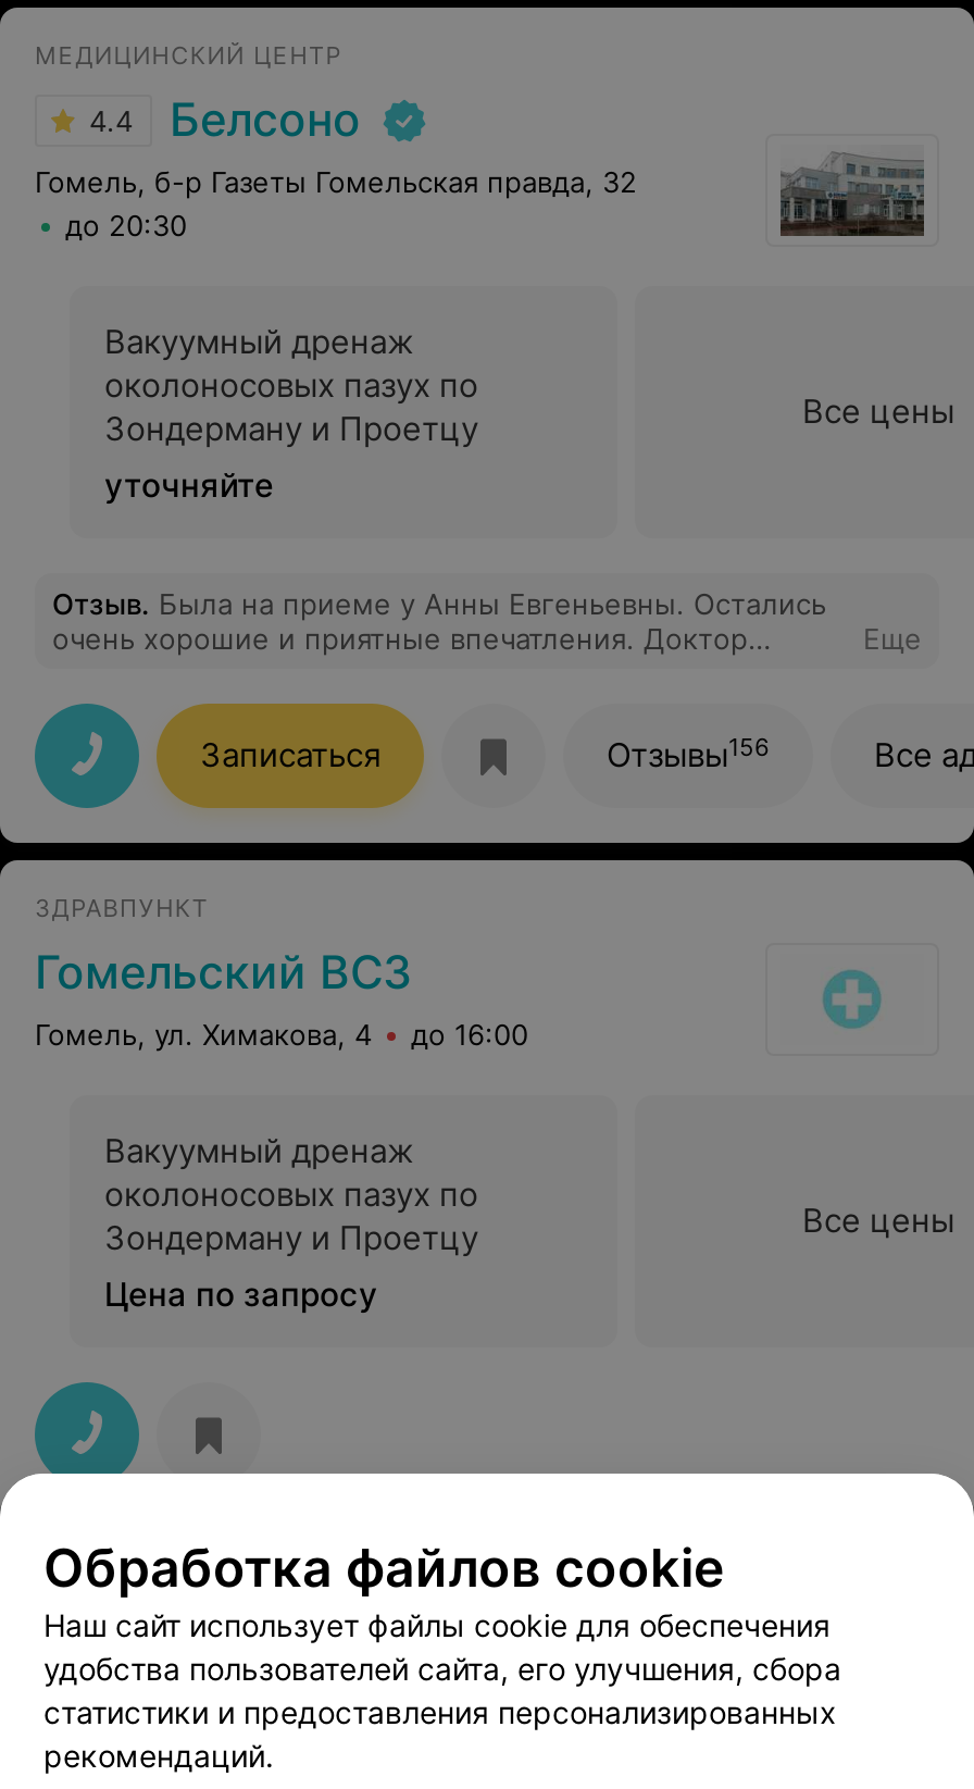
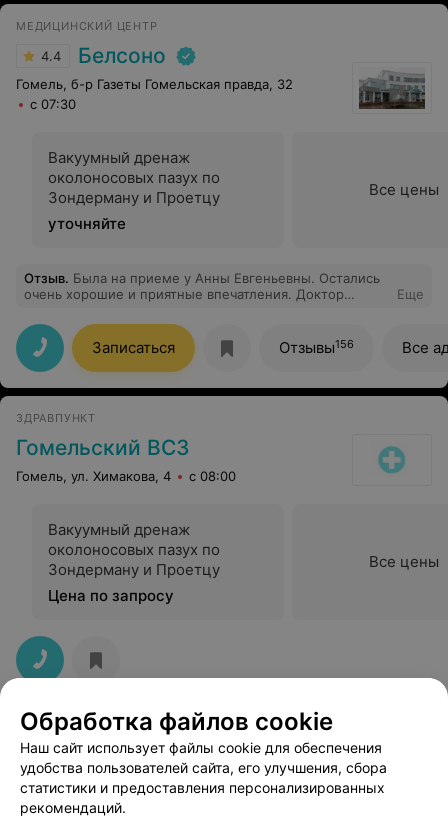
[65,208,187,243] до 20:30 -> [30,96,76,112] с 07:30
[35,1017,528,1052] Гомель, ул. Химакова, 4 до 16:00 -> [16,468,236,484] Гомель, ул. Химакова, 4 с 08:00

